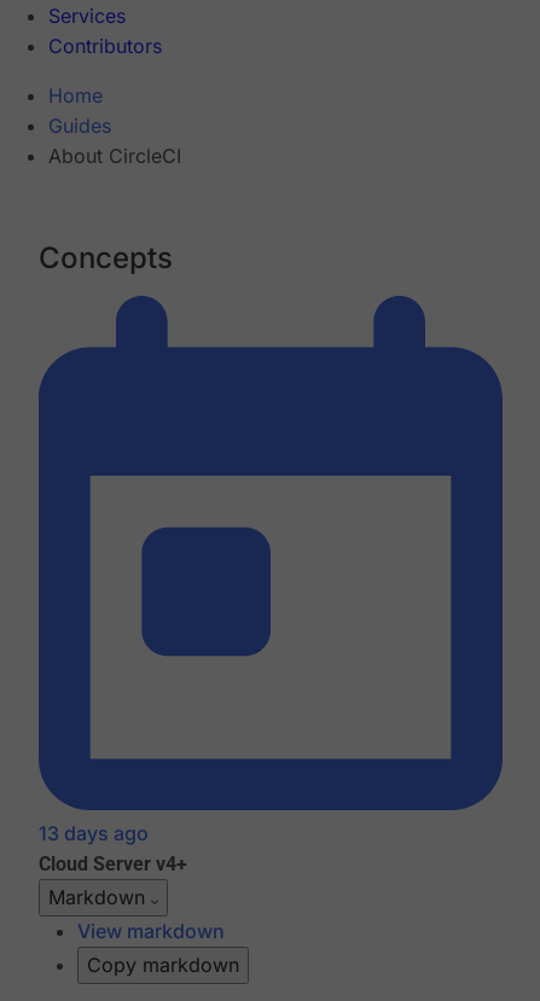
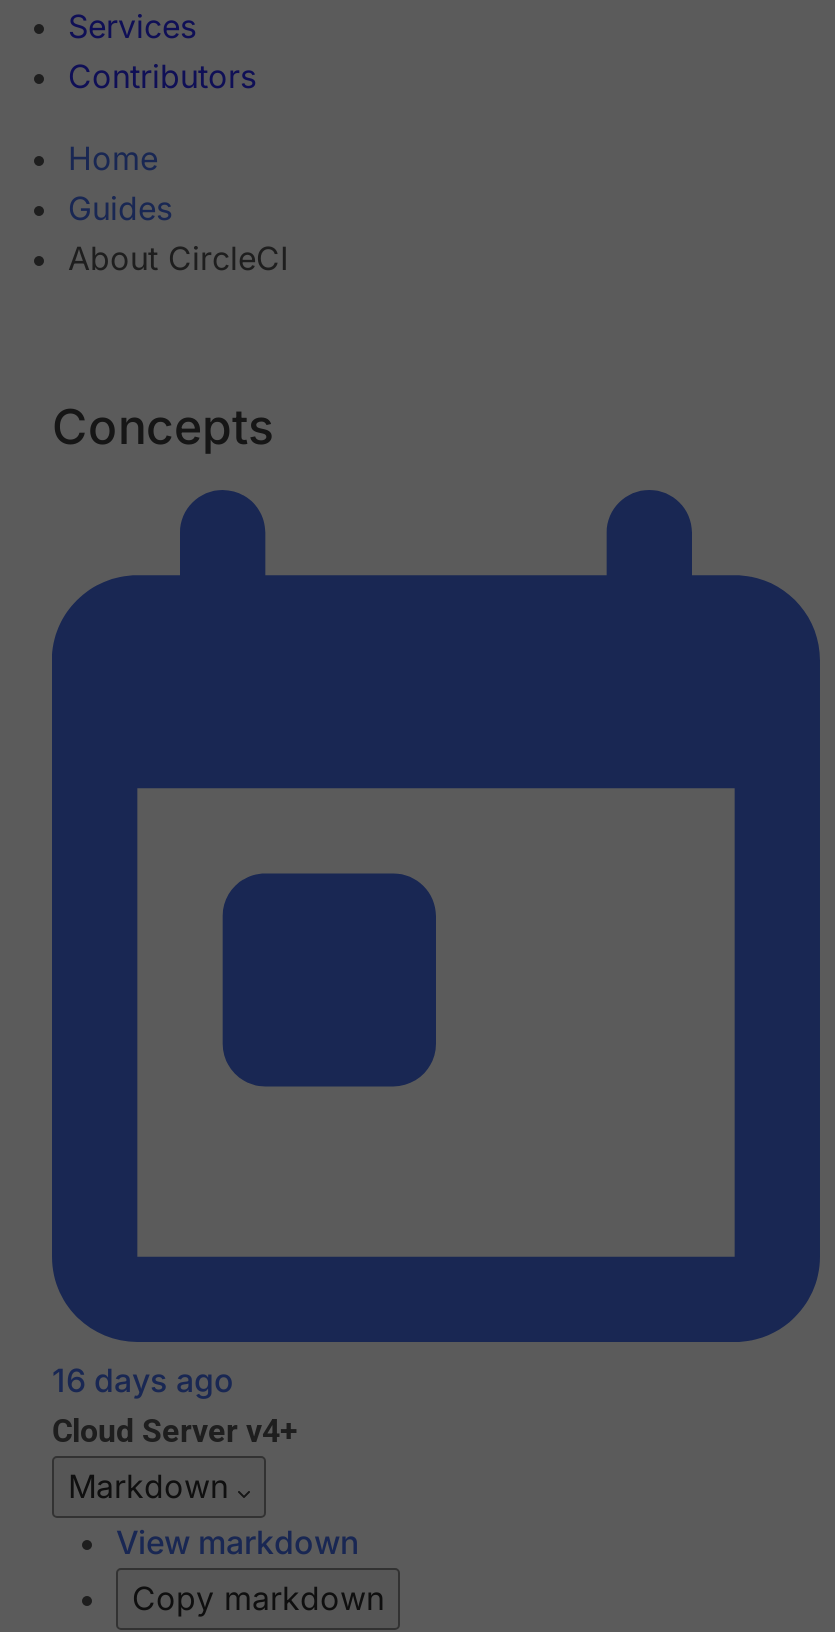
[39,822,149,846] 13 days ago -> [52,1361,234,1401] 16 days ago

